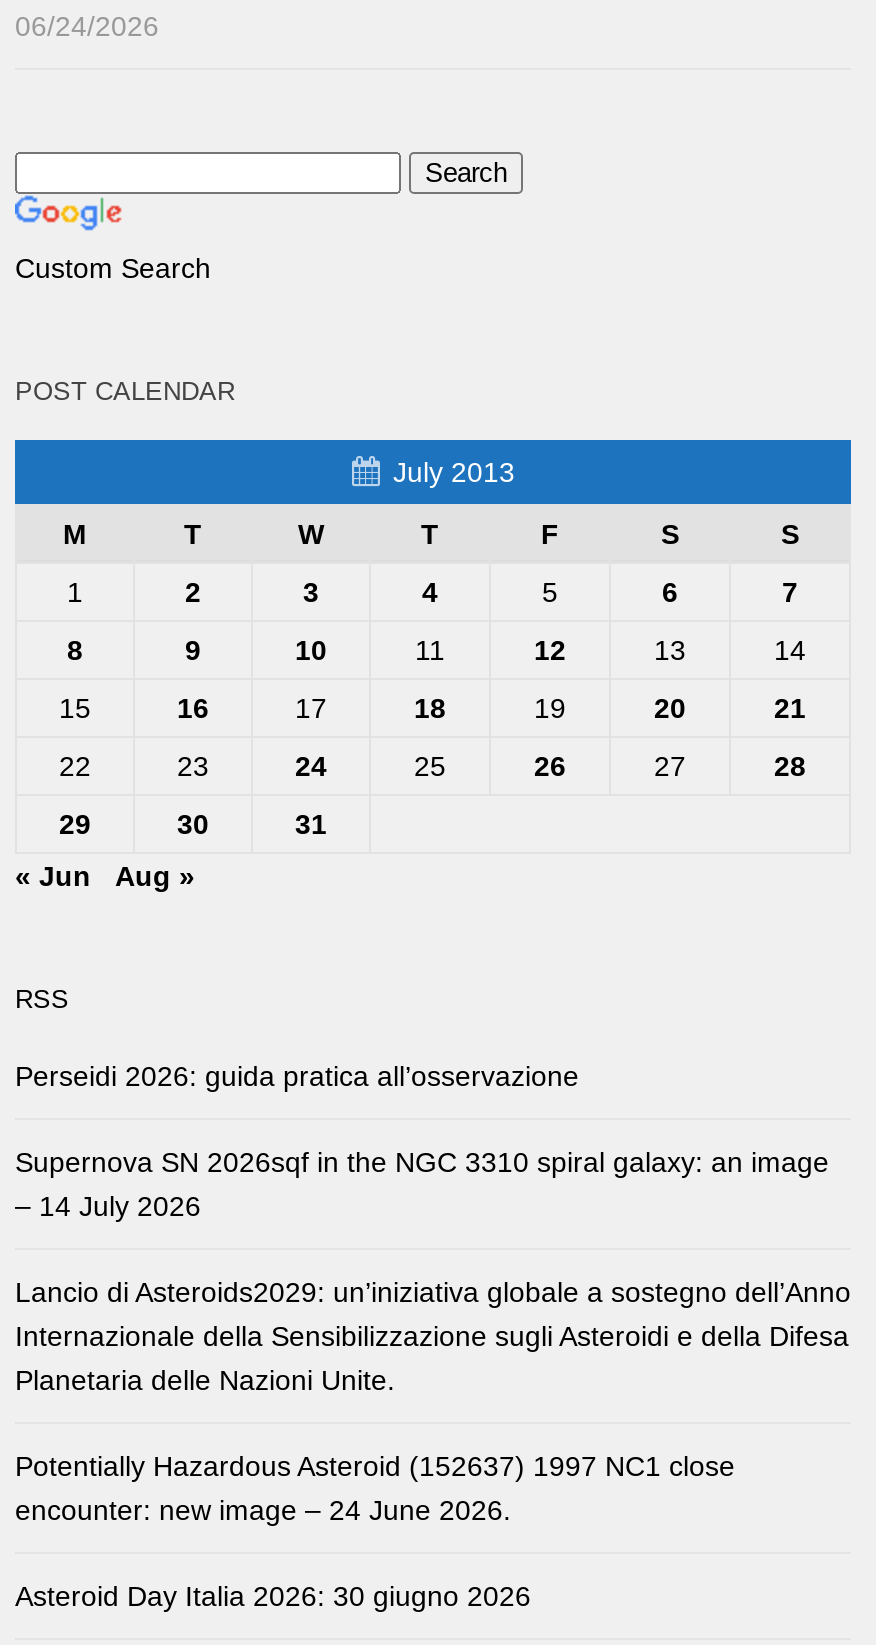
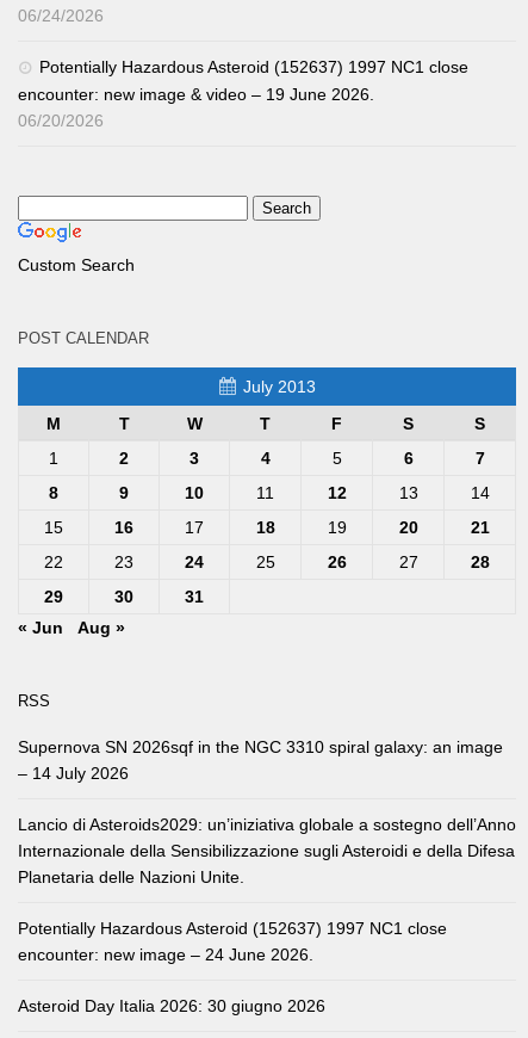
none -> [18,57,468,130] Potentially Hazardous Asteroid (152637) 1997 NC1 close | encounter: new image & video – 19 June 2026. | 06/20/2026
moved [15,252,806,1015] -> [18,255,489,710]: Custom Search | POST CALENDAR | July 2013 | ... | Aug » | RSS
[15,1061,579,1093] Perseidi 2026: guida pratica all’osservazione -> none

